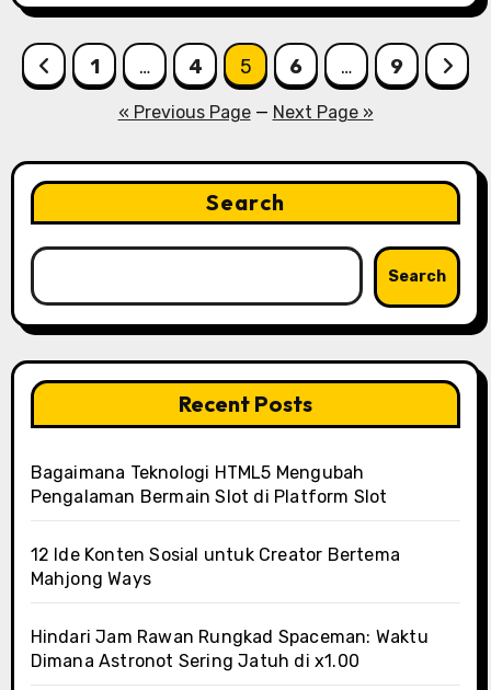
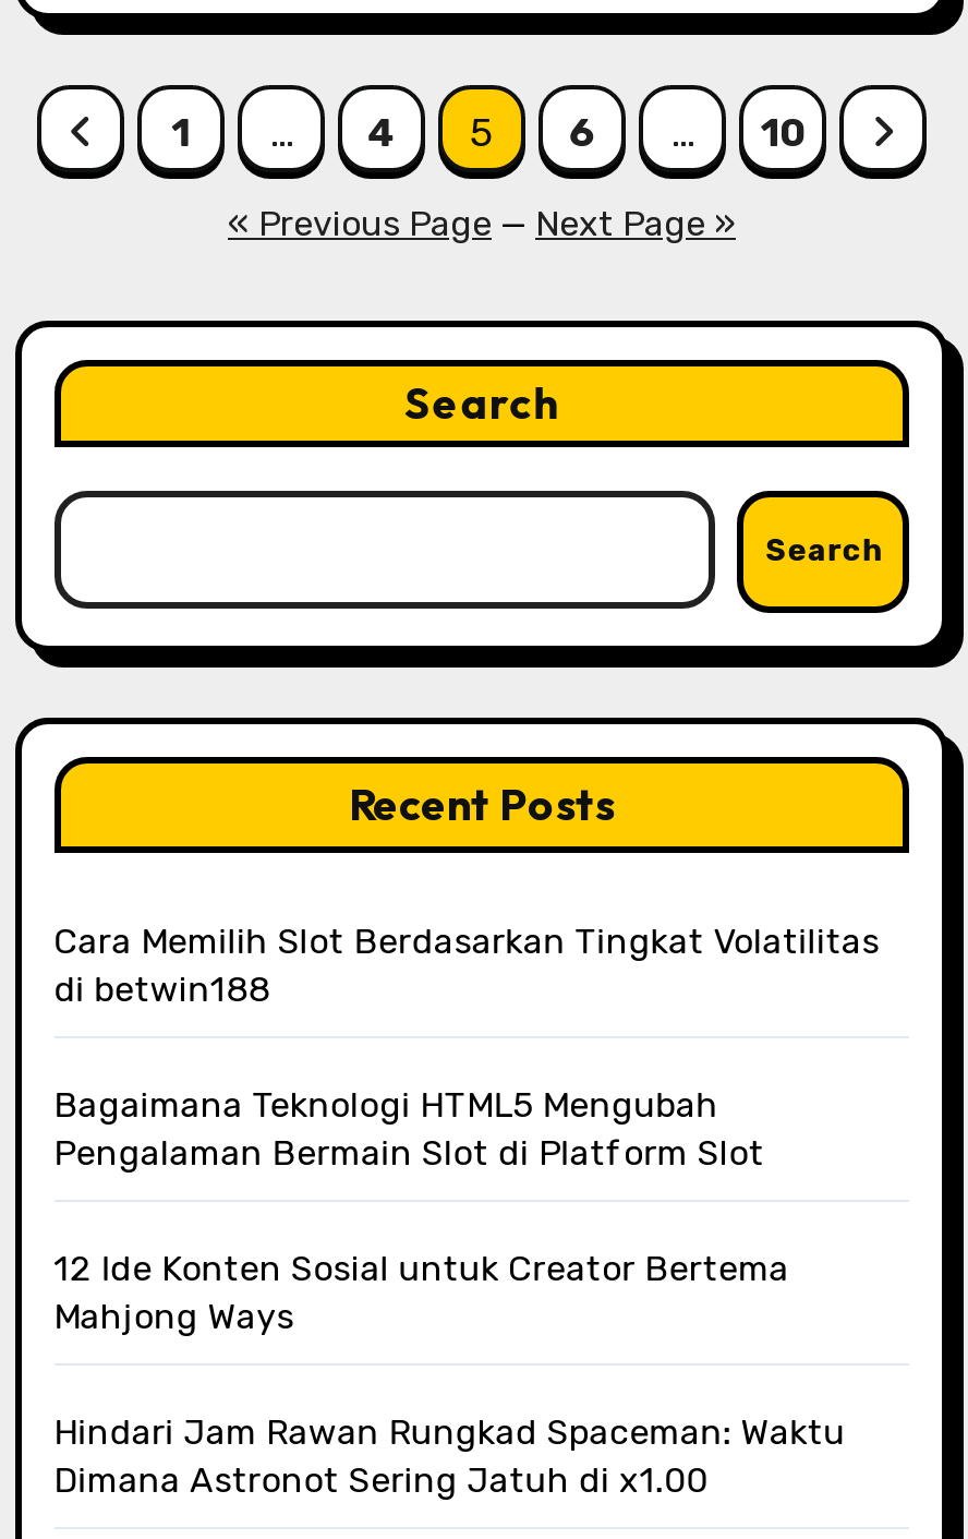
[390,55,403,79] 9 -> [761,109,805,157] 10
none -> [54,921,879,1010] Cara Memilih Slot Berdasarkan Tingkat Volatilitas | di betwin188

